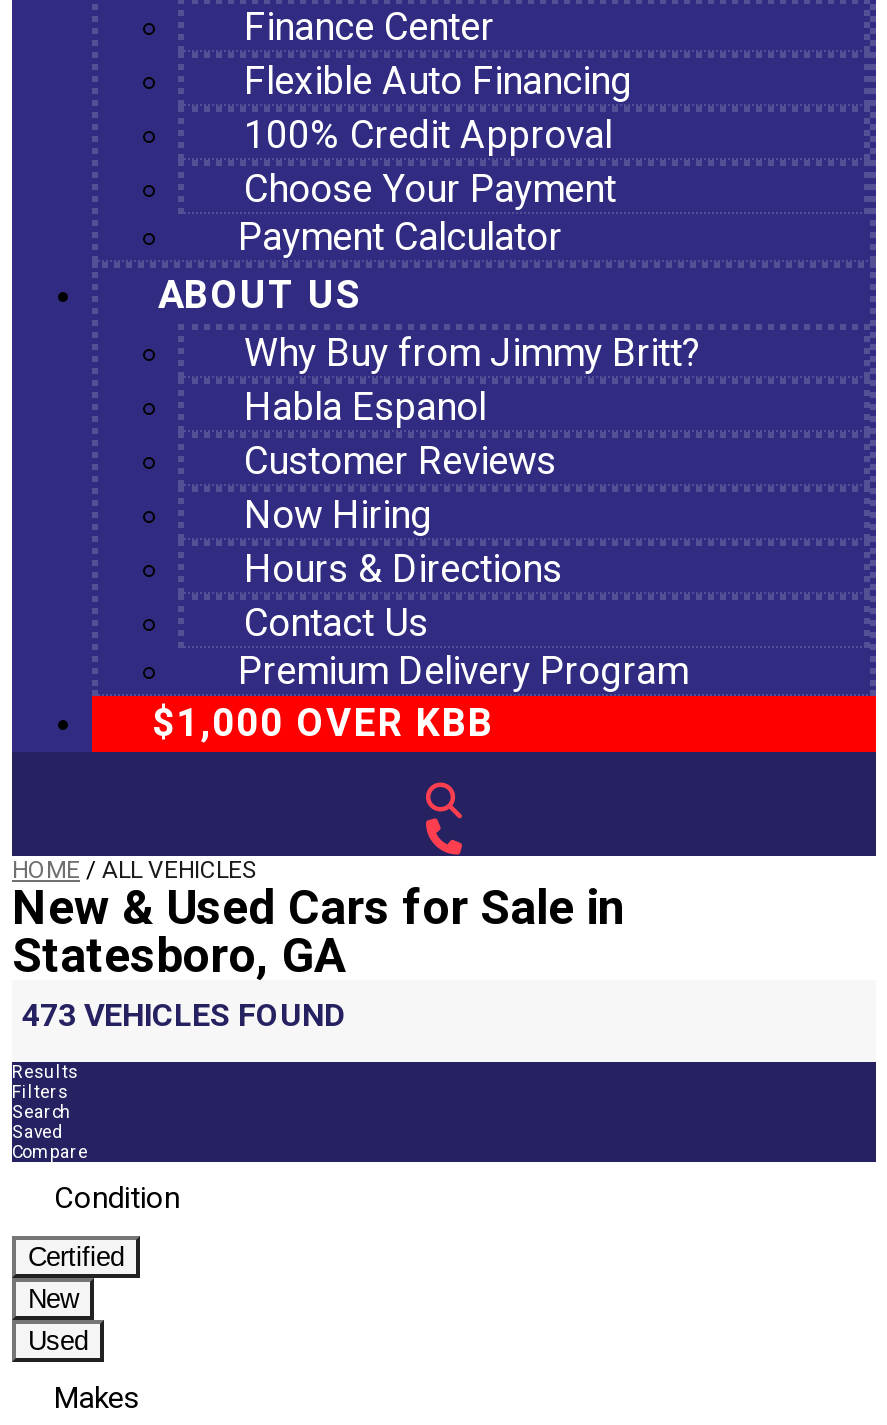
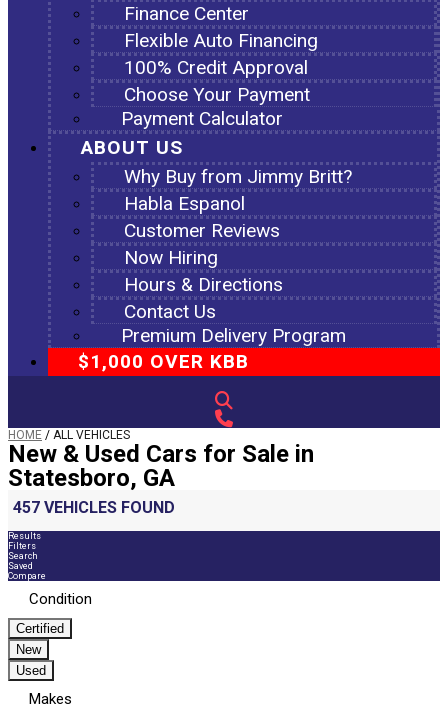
[22,996,346,1034] 473 VEHICLES FOUND -> [13,498,175,517] 457 VEHICLES FOUND

